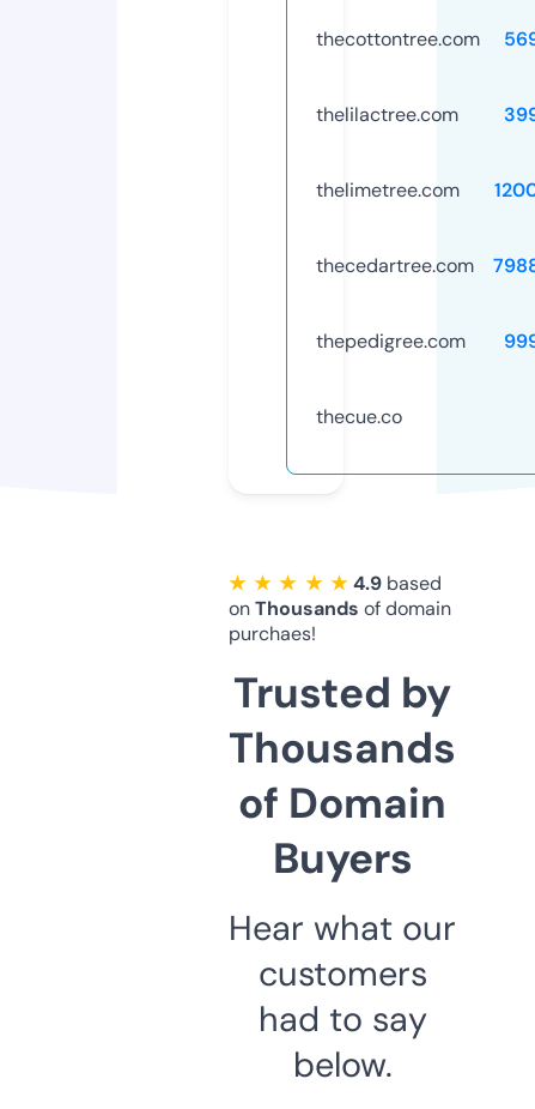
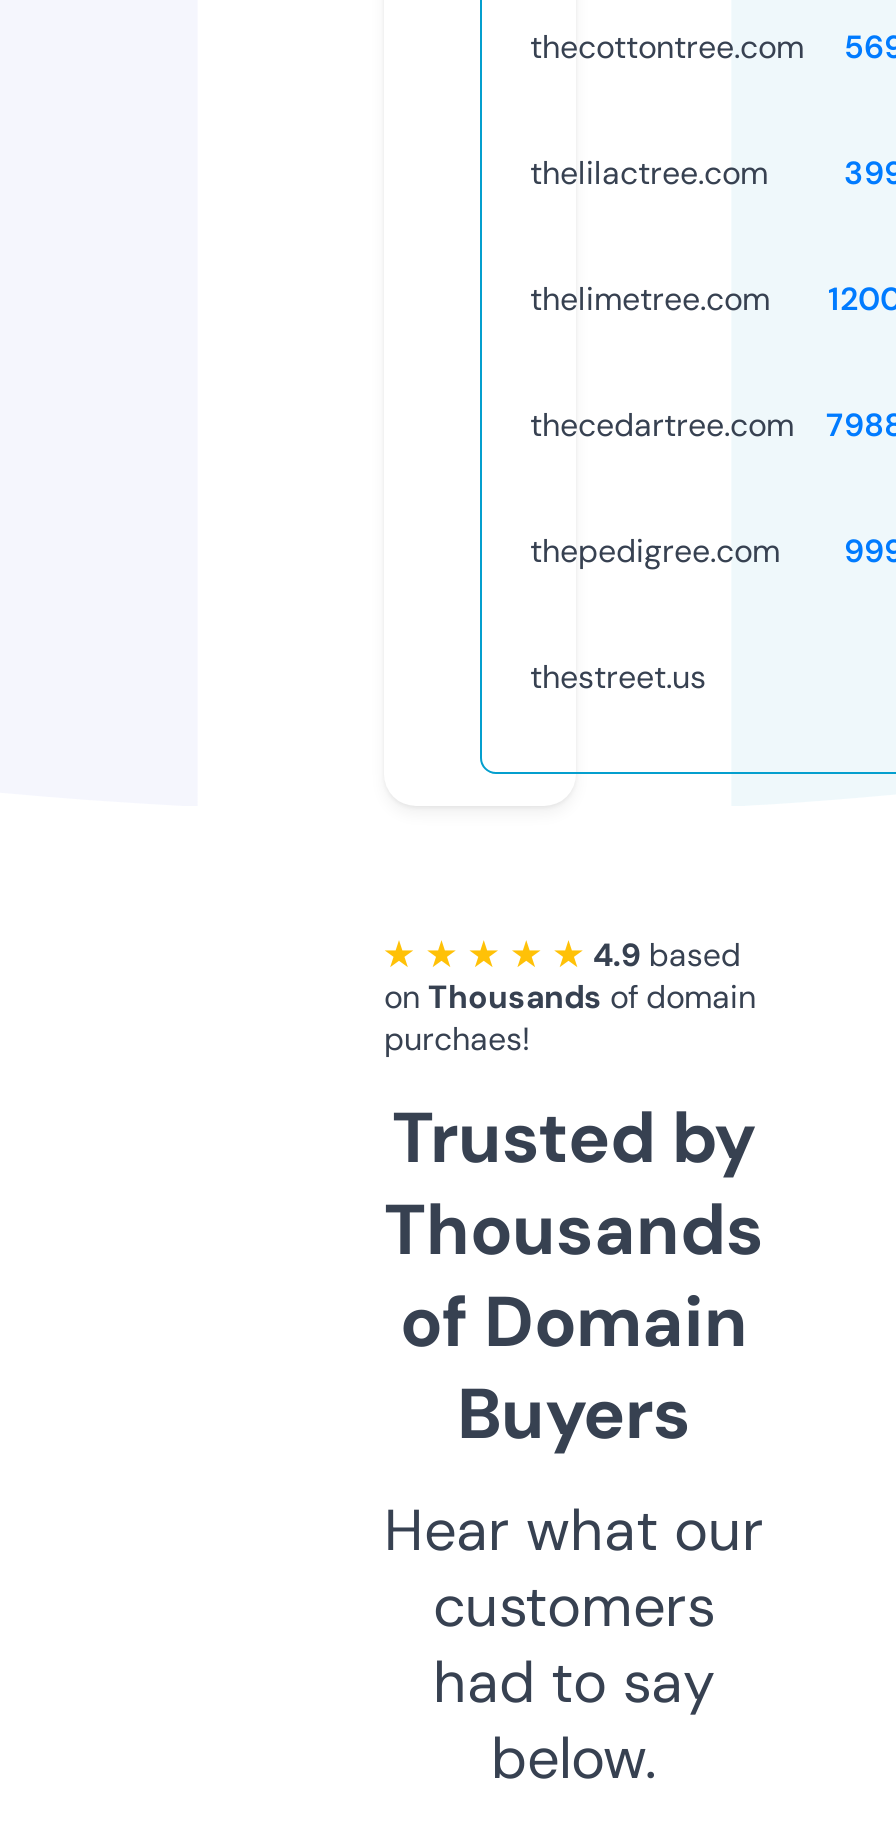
[316,404,402,429] thecue.co -> [530,656,706,698] thestreet.us

